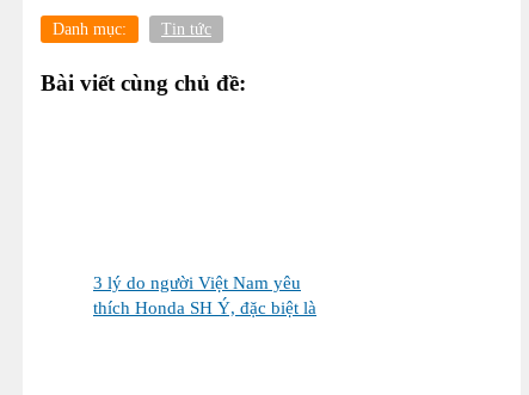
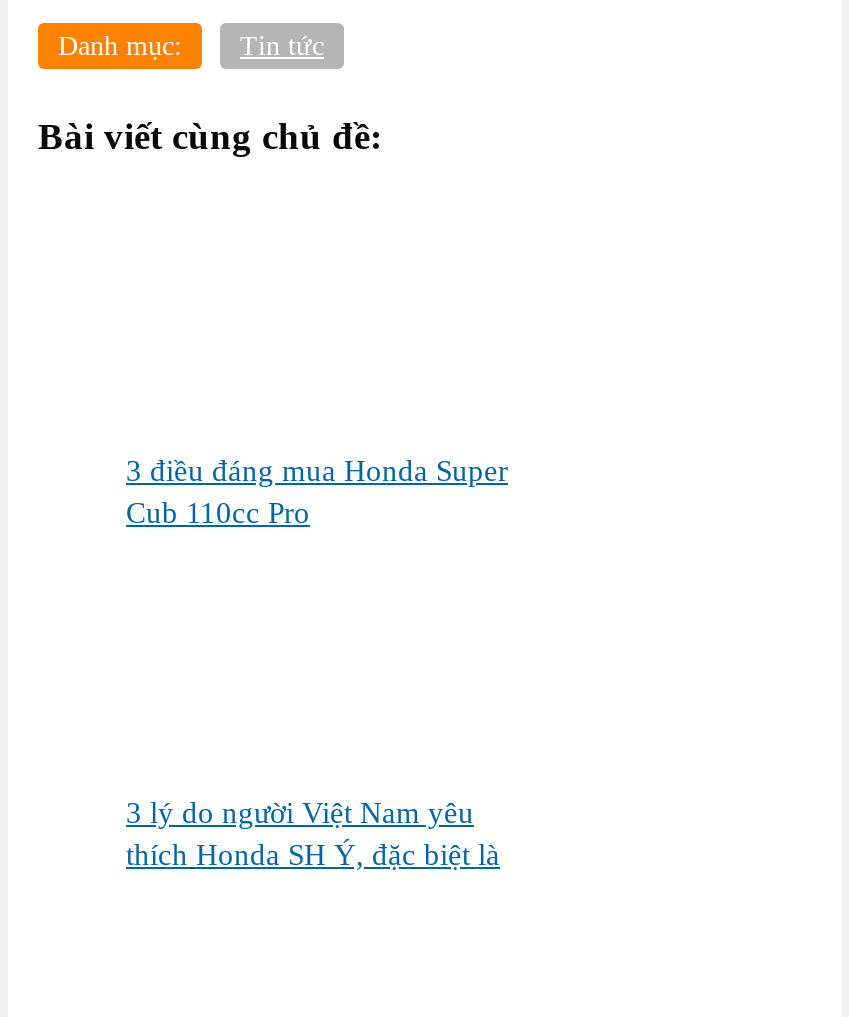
none -> [126,455,508,529] 3 điều đáng mua Honda Super | Cub 110cc Pro

